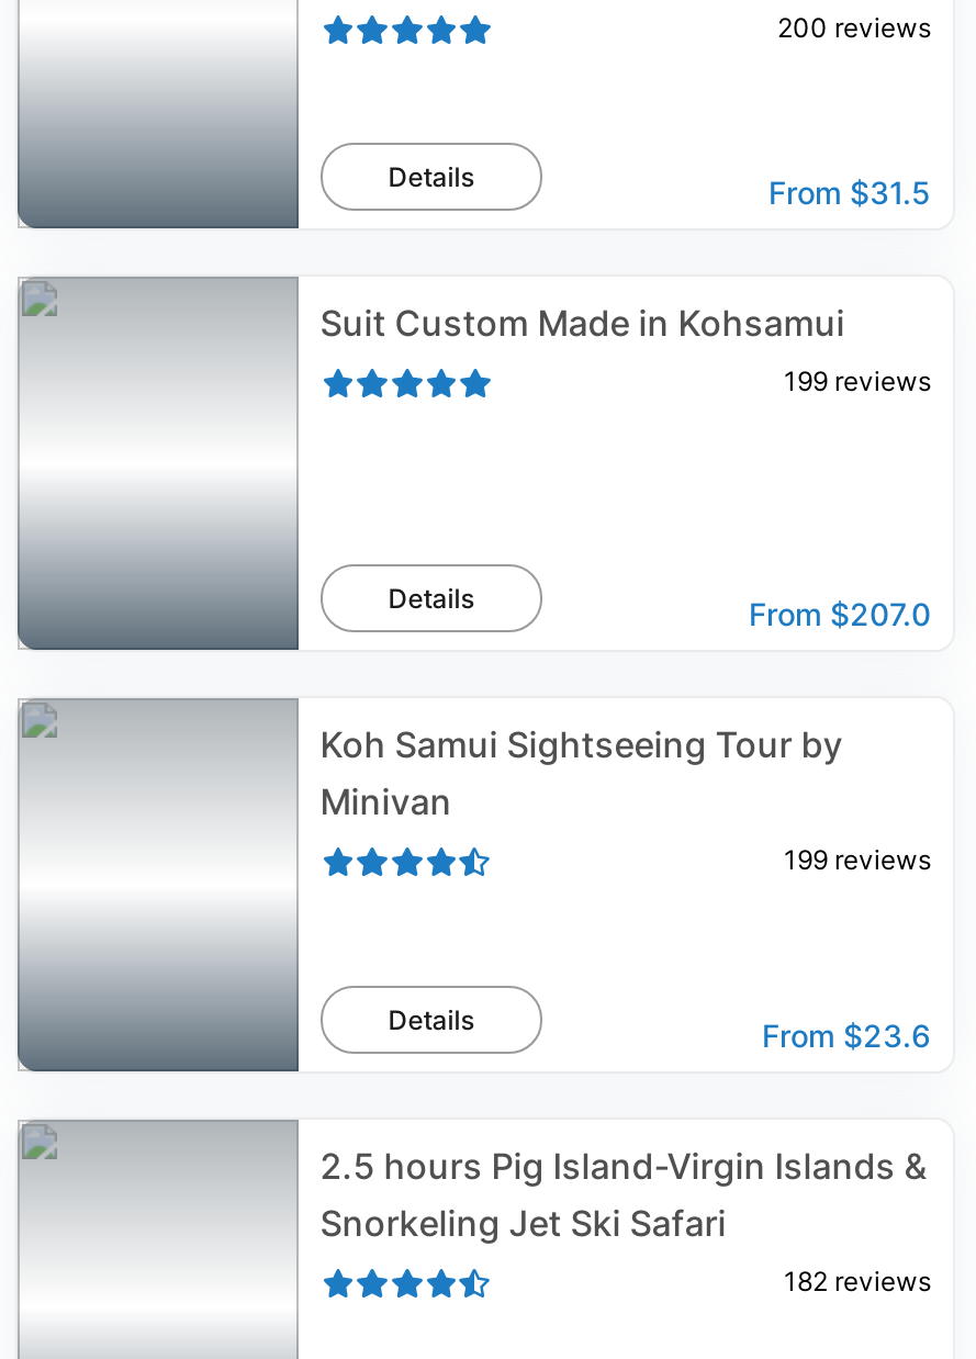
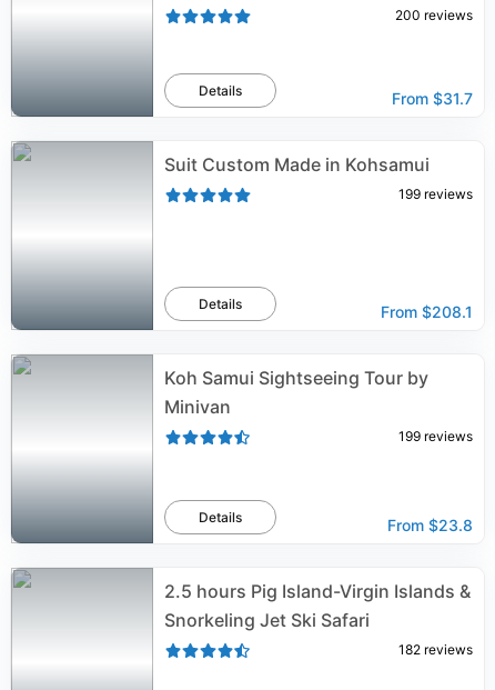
[769,173,931,211] From $31.5 -> [392,89,473,108] From $31.7
[749,595,931,632] From $207.0 -> [381,302,473,321] From $208.1
[762,1017,931,1054] From $23.6 -> [387,516,473,534] From $23.8

